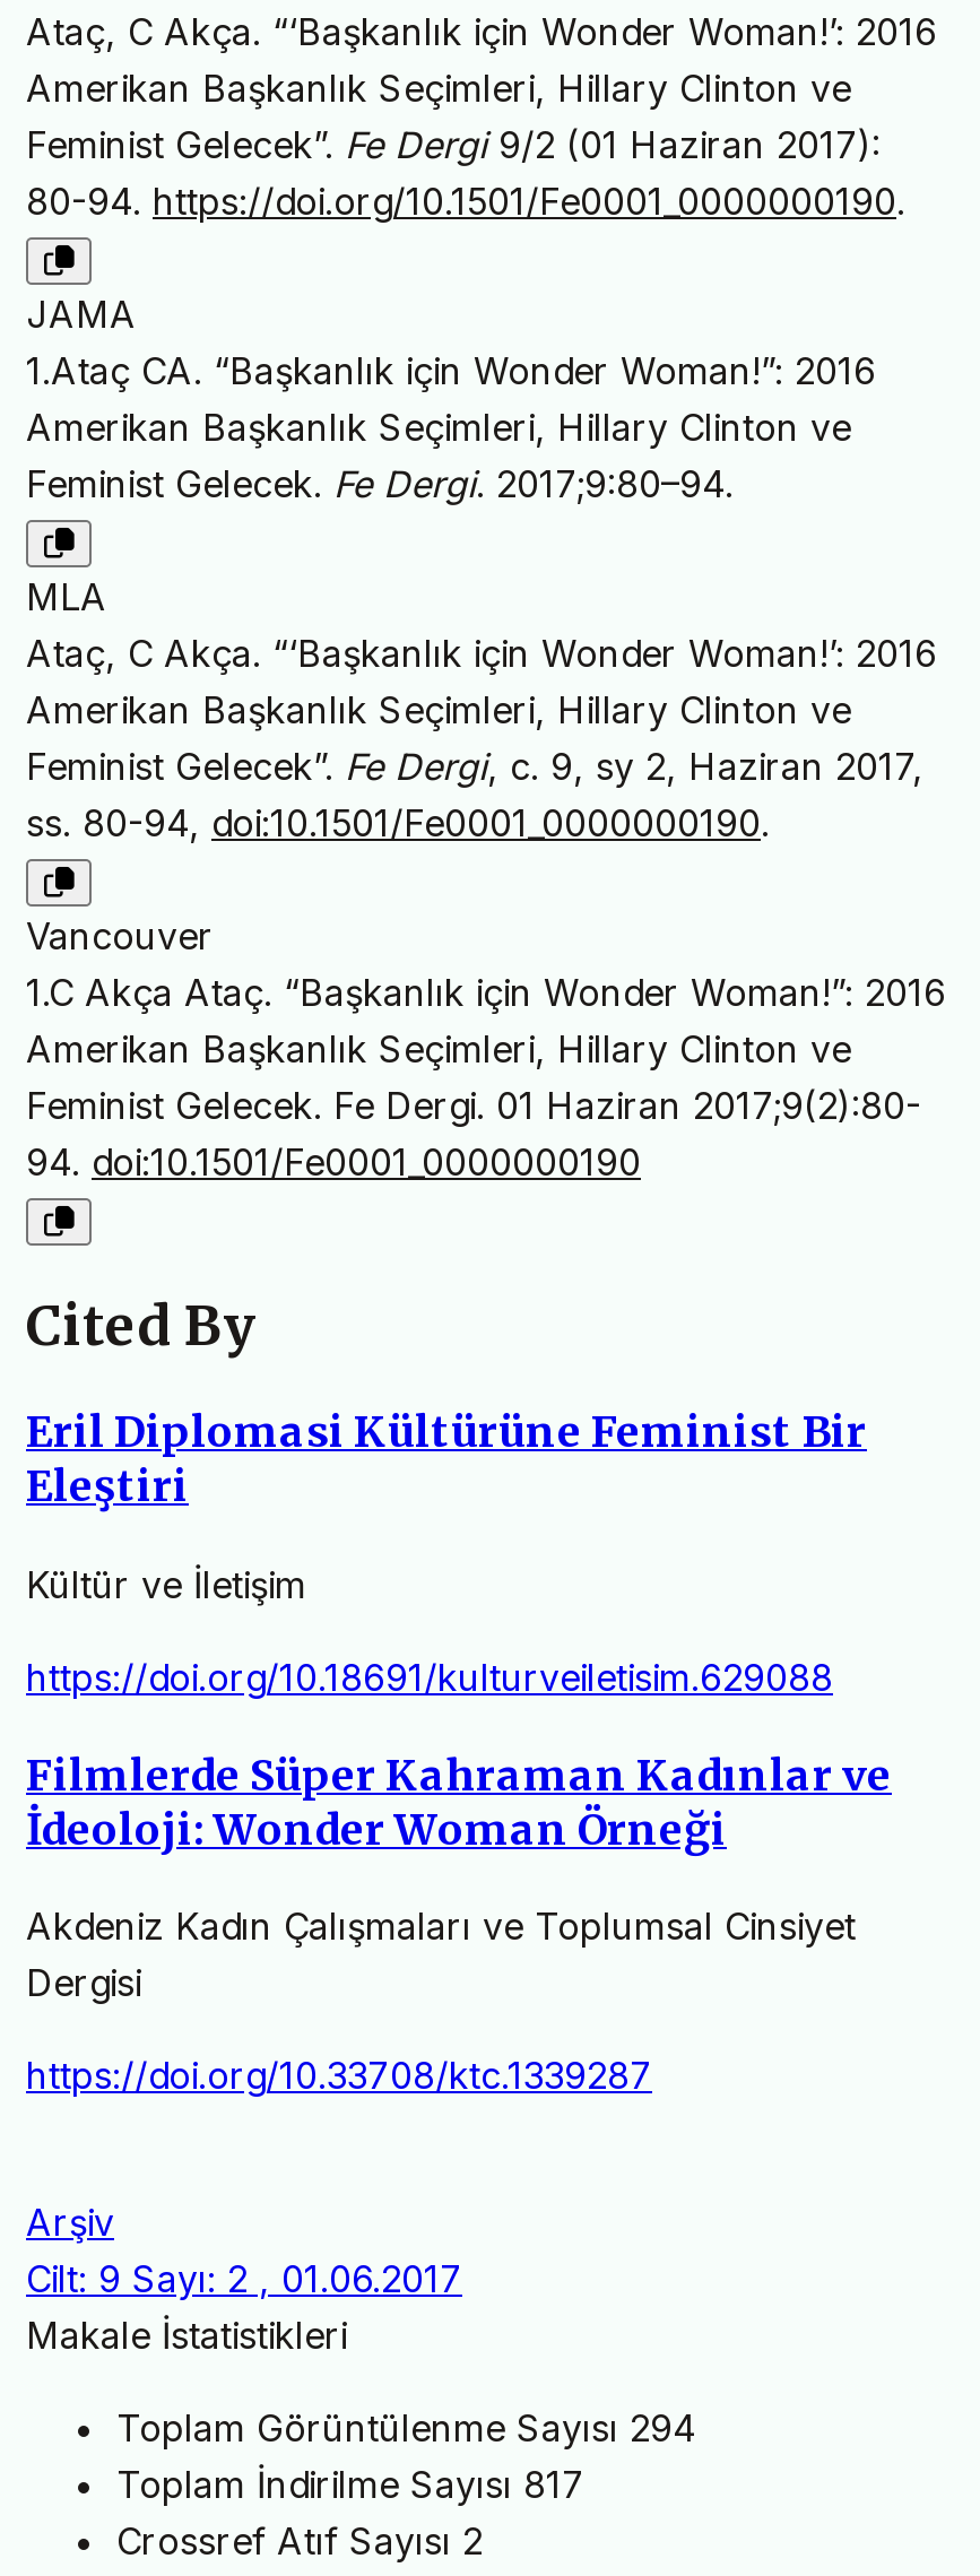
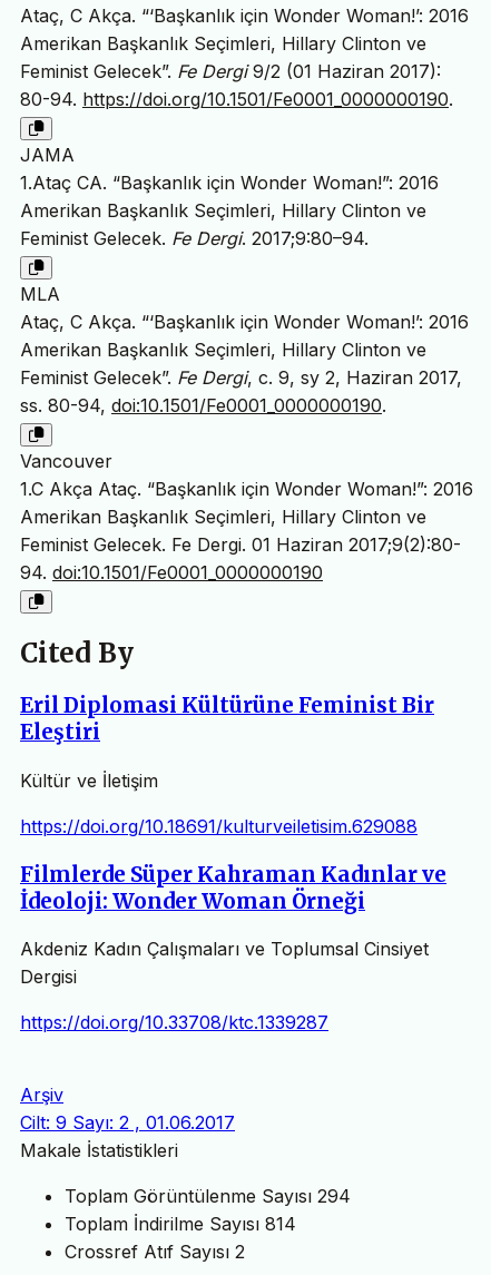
[116,2463,584,2508] Toplam İndirilme Sayısı 817 -> [65,1213,296,1235] Toplam İndirilme Sayısı 814

